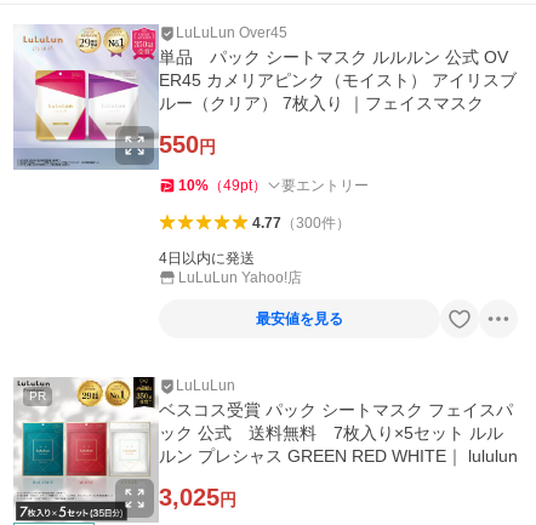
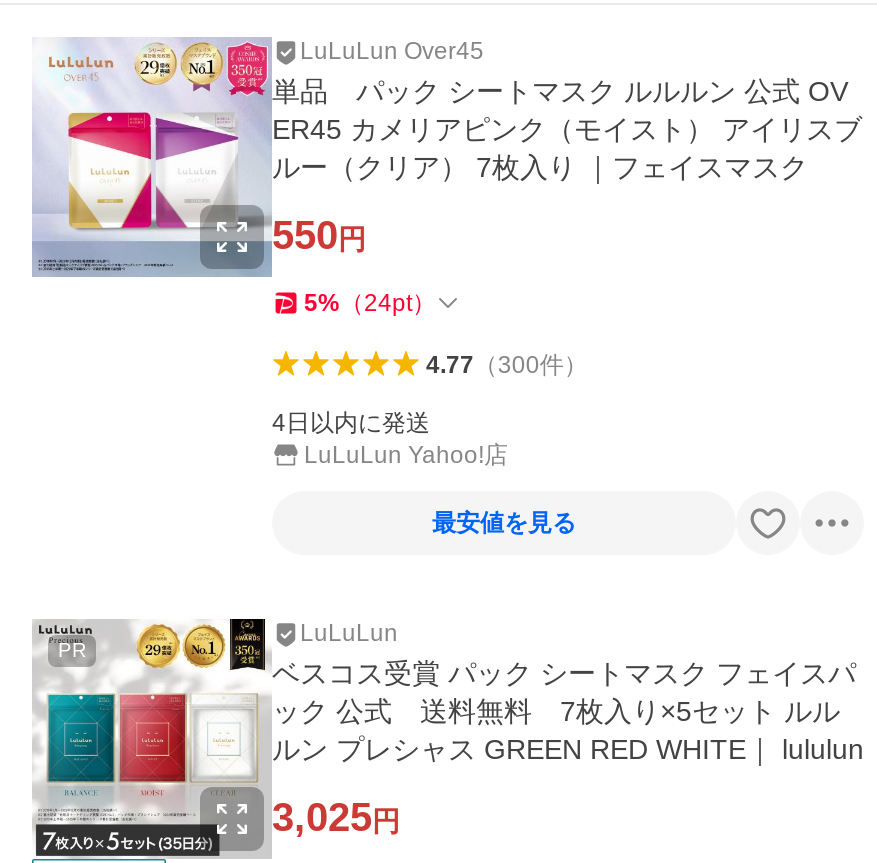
[178,177,369,194] 10%（49pt） | 要エントリー -> [304,289,436,317] 5%（24pt）

